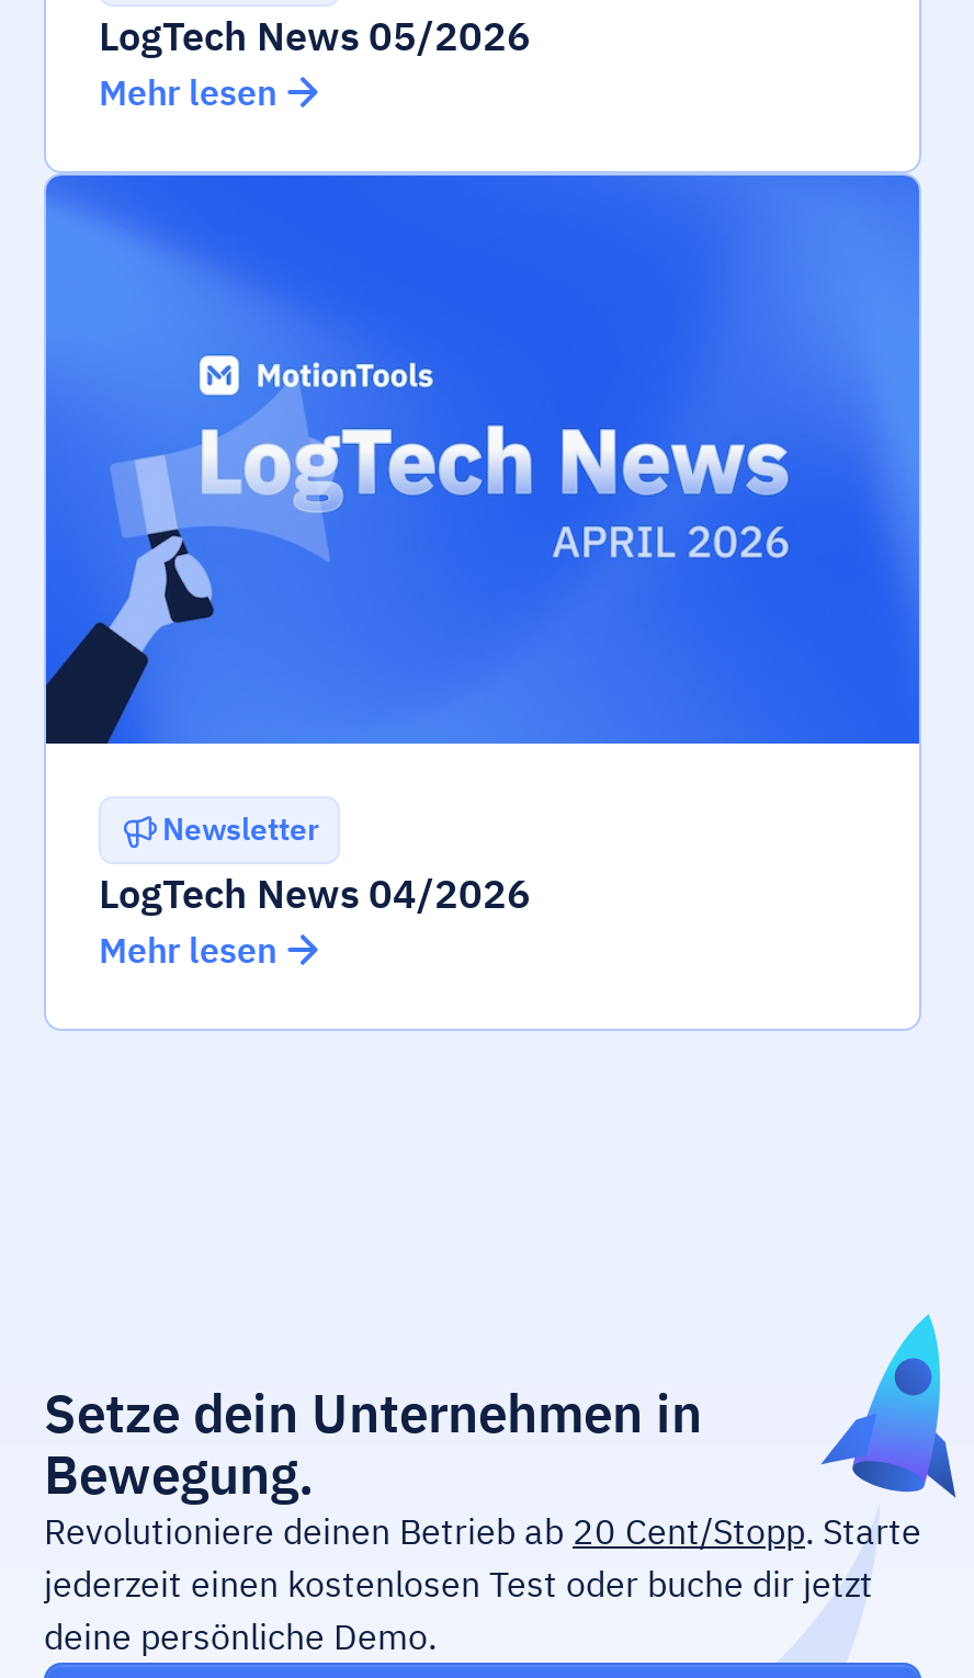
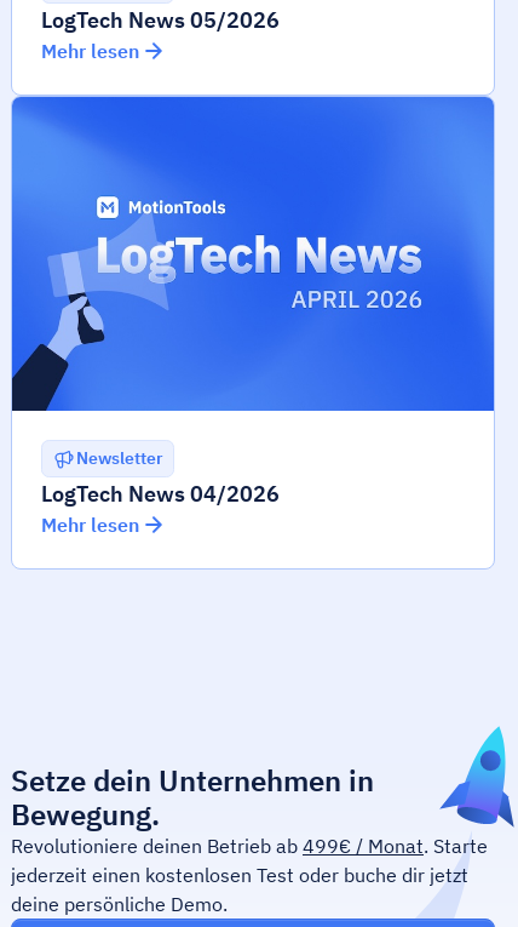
[44,1509,921,1553] Revolutioniere deinen Betrieb ab 20 Cent/Stopp. Starte -> [11,834,488,858] Revolutioniere deinen Betrieb ab 499€ / Monat. Starte

